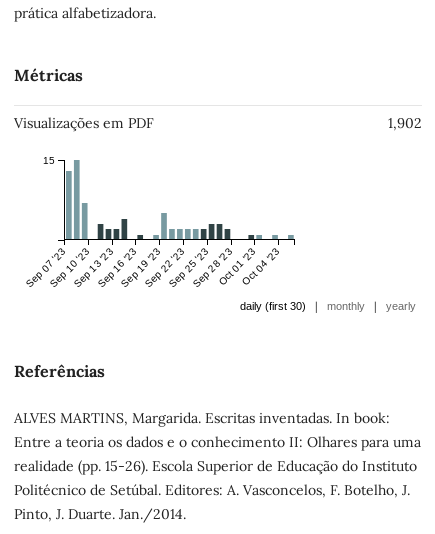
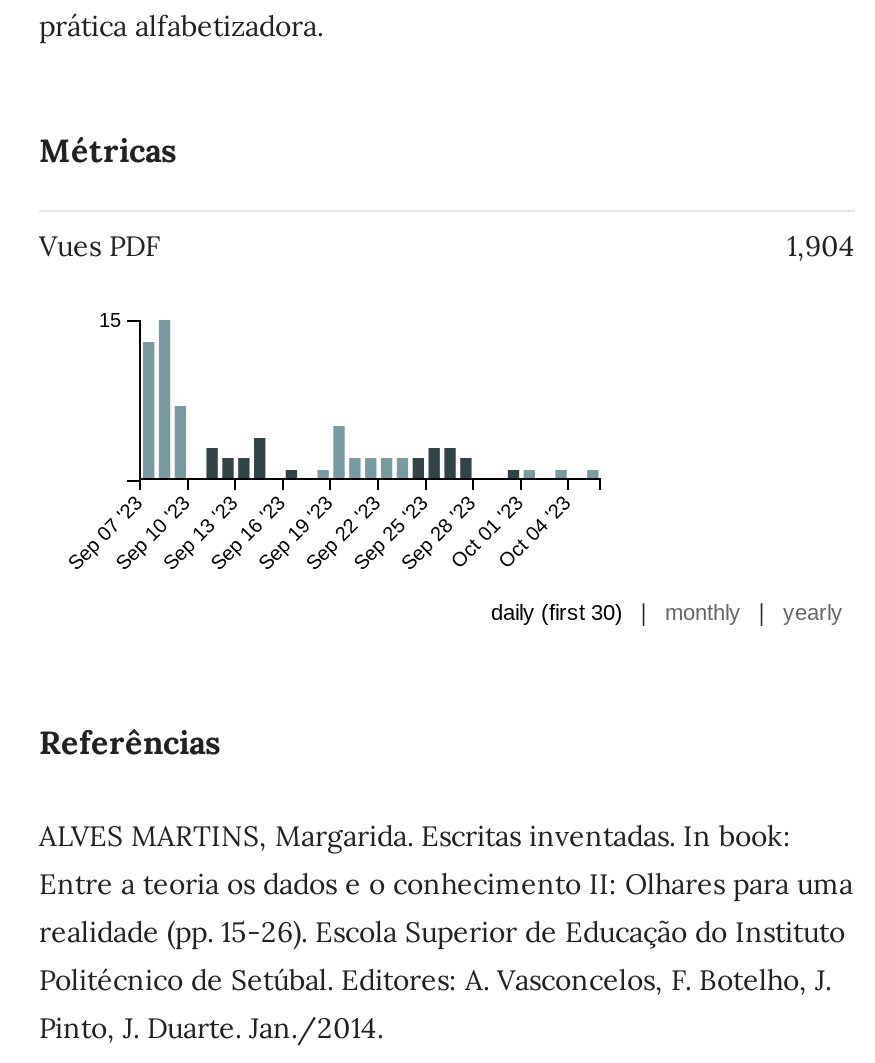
[14,114,422,132] Visualizações em PDF | 1,902 -> [39,228,855,264] Vues PDF | 1,904

